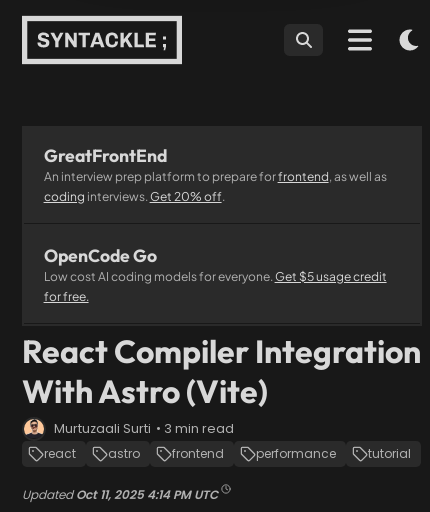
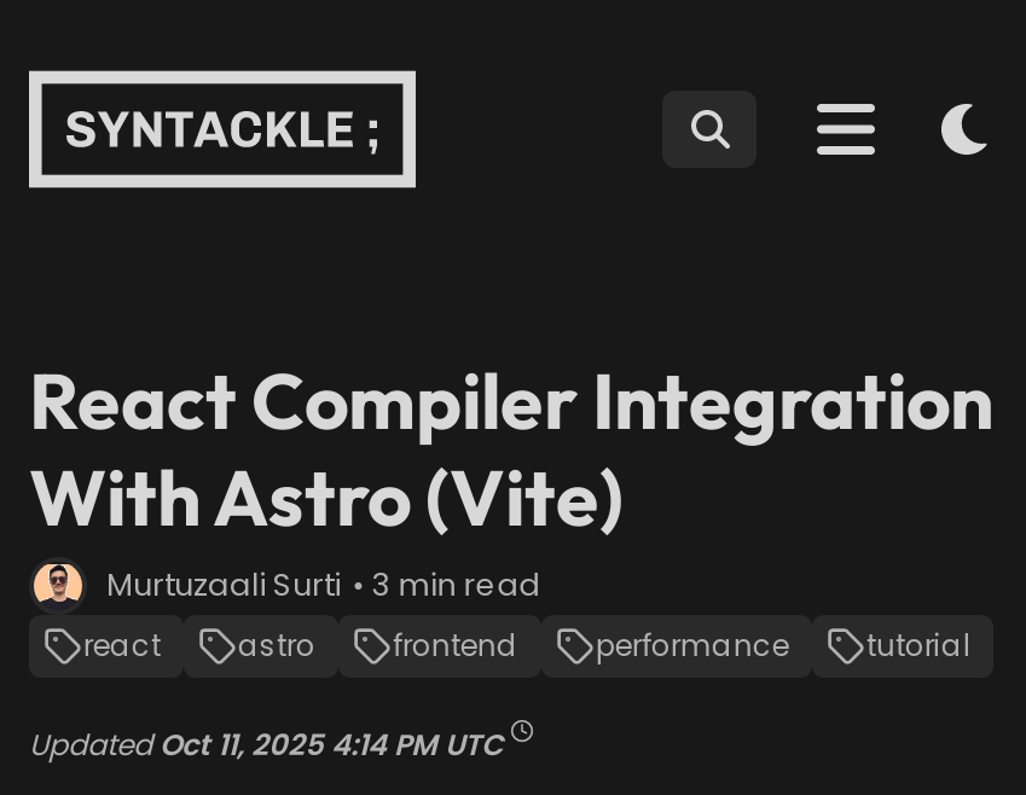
[44,144,387,304] GreatFrontEnd | An interview prep platform to prepare for frontend, as well as | coding interviews. Get 20% off. | OpenCode Go | Low cost AI coding models for everyone. Get $5 usage credit | for free. -> none

